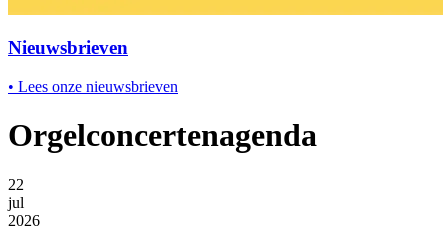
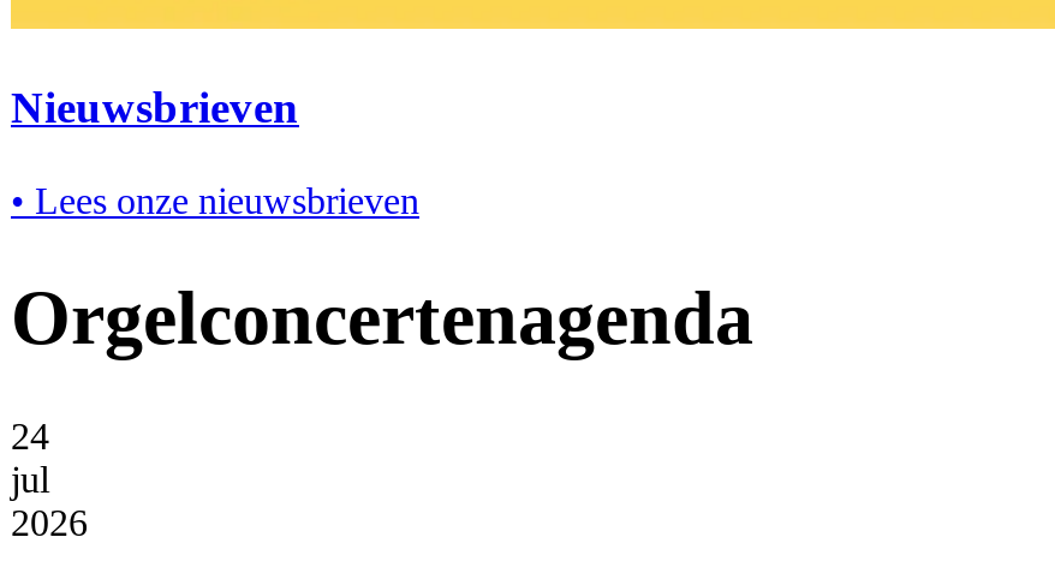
[8,176,24,193] 22 -> [11,415,49,456] 24

